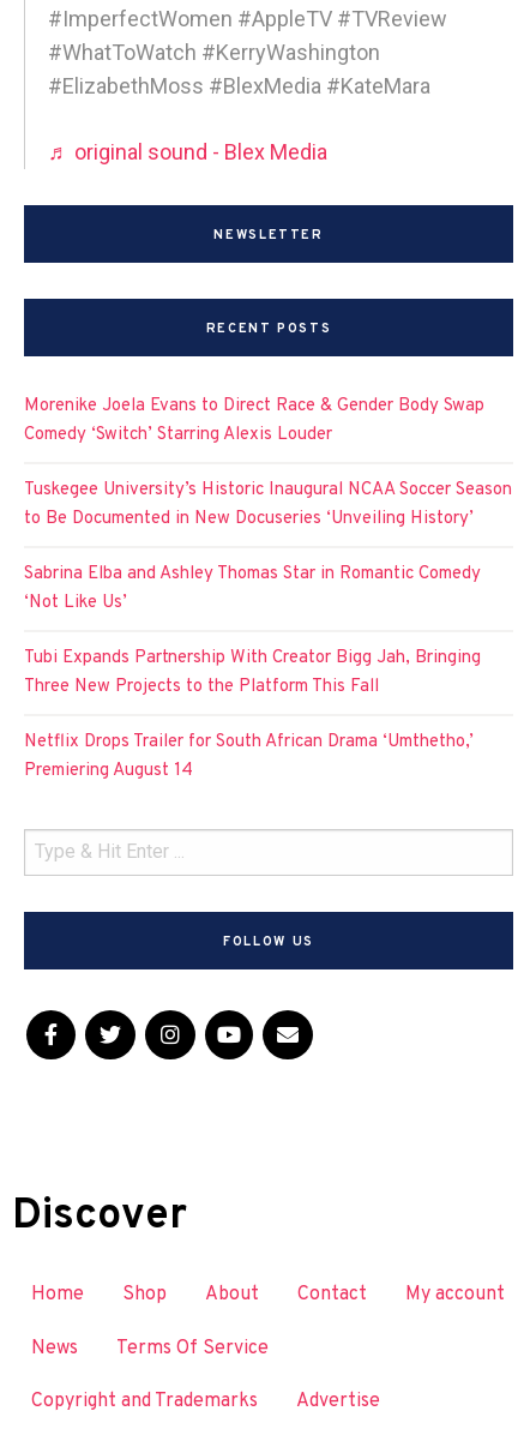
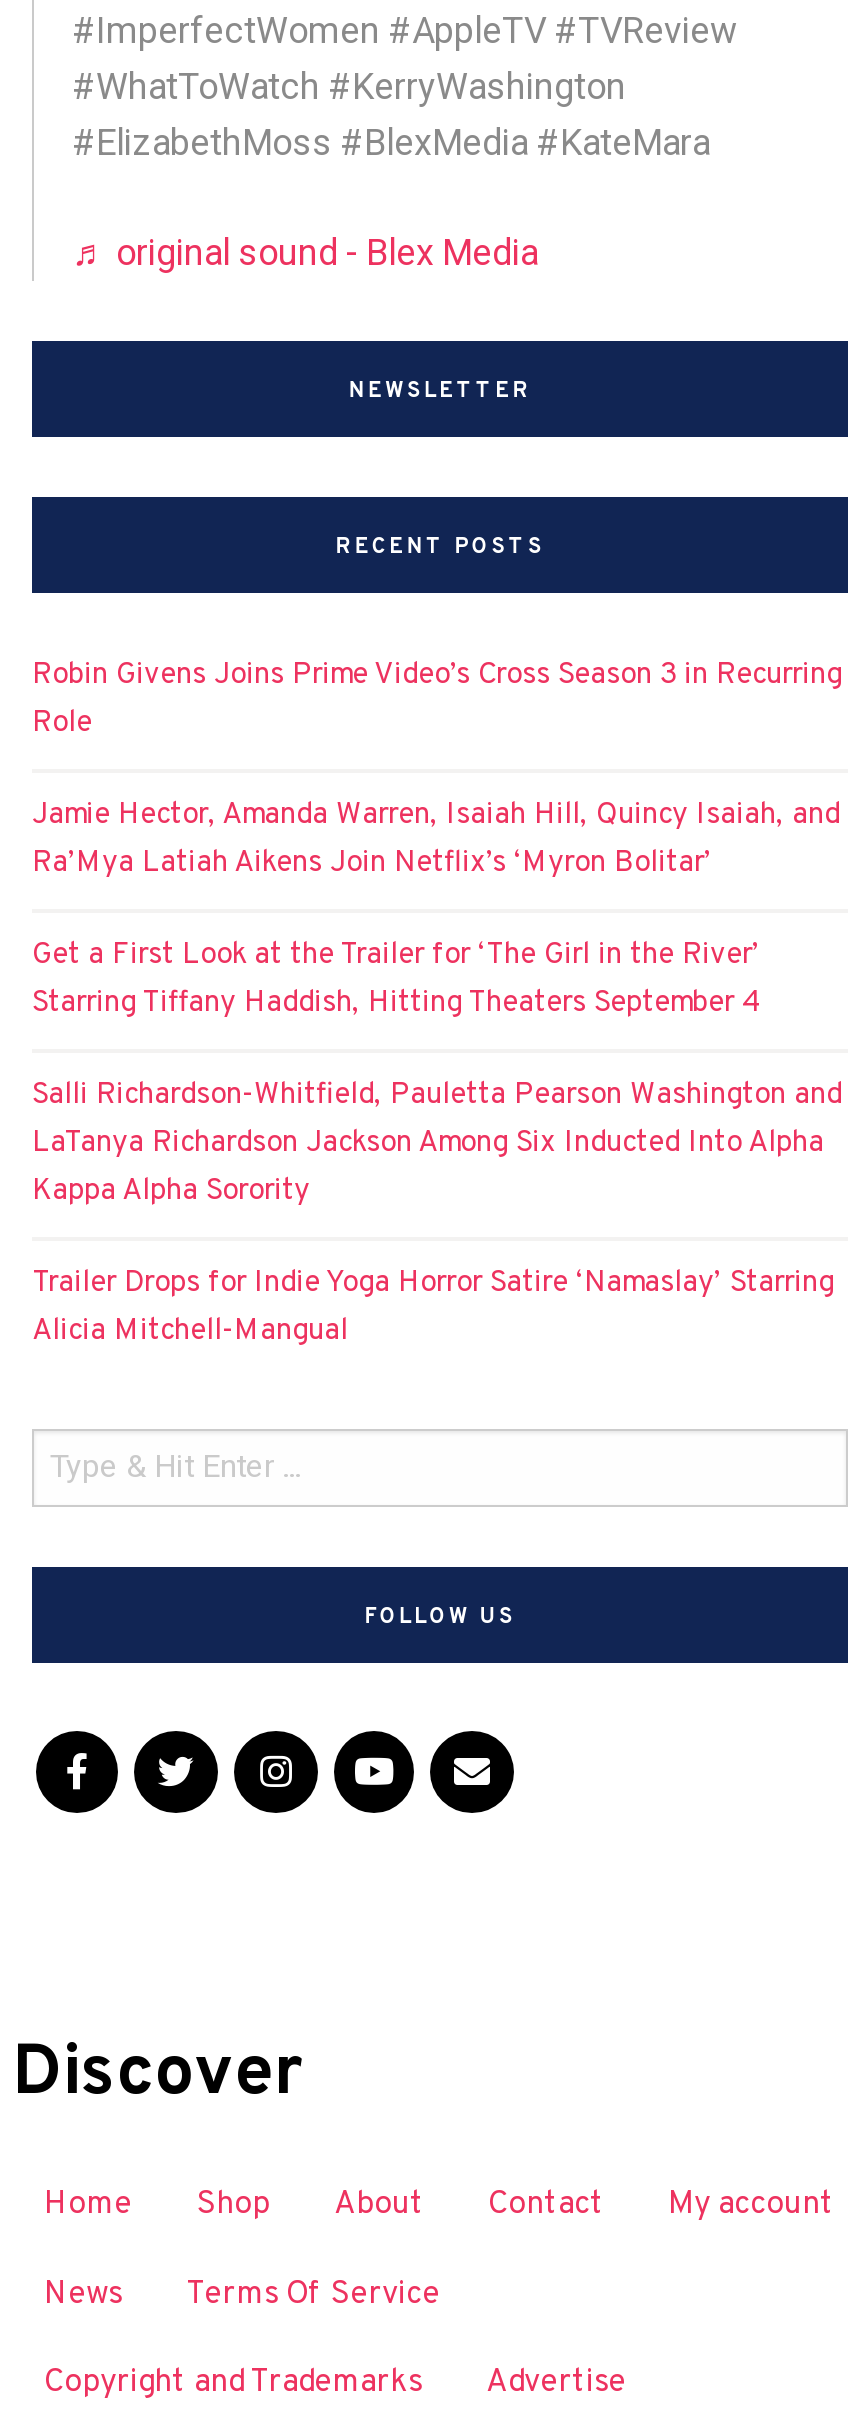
[24,395,484,447] Morenike Joela Evans to Direct Race & Gender Body Swap | Comedy ‘Switch’ Starring Alexis Louder -> [32,658,842,744] Robin Givens Joins Prime Video’s Cross Season 3 in Recurring | Role
[24,479,512,531] Tuskegee University’s Historic Inaugural NCAA Soccer Season | to Be Documented in New Docuseries ‘Unveiling History’ -> [32,798,840,884] Jamie Hector, Amanda Warren, Isaiah Hill, Quincy Isaiah, and | Ra’Mya Latiah Aikens Join Netflix’s ‘Myron Bolitar’
[24,563,481,615] Sabrina Elba and Ashley Thomas Star in Romantic Comedy | ‘Not Like Us’ -> [32,938,762,1024] Get a First Look at the Trailer for ‘The Girl in the River’ | Starring Tiffany Haddish, Hitting Theaters September 4
[24,647,481,699] Tubi Expands Partnership With Creator Bigg Jah, Bringing | Three New Projects to the Platform This Fall -> [32,1078,842,1212] Salli Richardson-Whitfield, Pauletta Pearson Washington and | LaTanya Richardson Jackson Among Six Inducted Into Alpha | Kappa Alpha Sorority
[24,731,474,783] Netflix Drops Trailer for South African Drama ‘Umthetho,’ | Premiering August 14 -> [32,1266,834,1352] Trailer Drops for Indie Yoga Horror Satire ‘Namaslay’ Starring | Alicia Mitchell-Mangual

